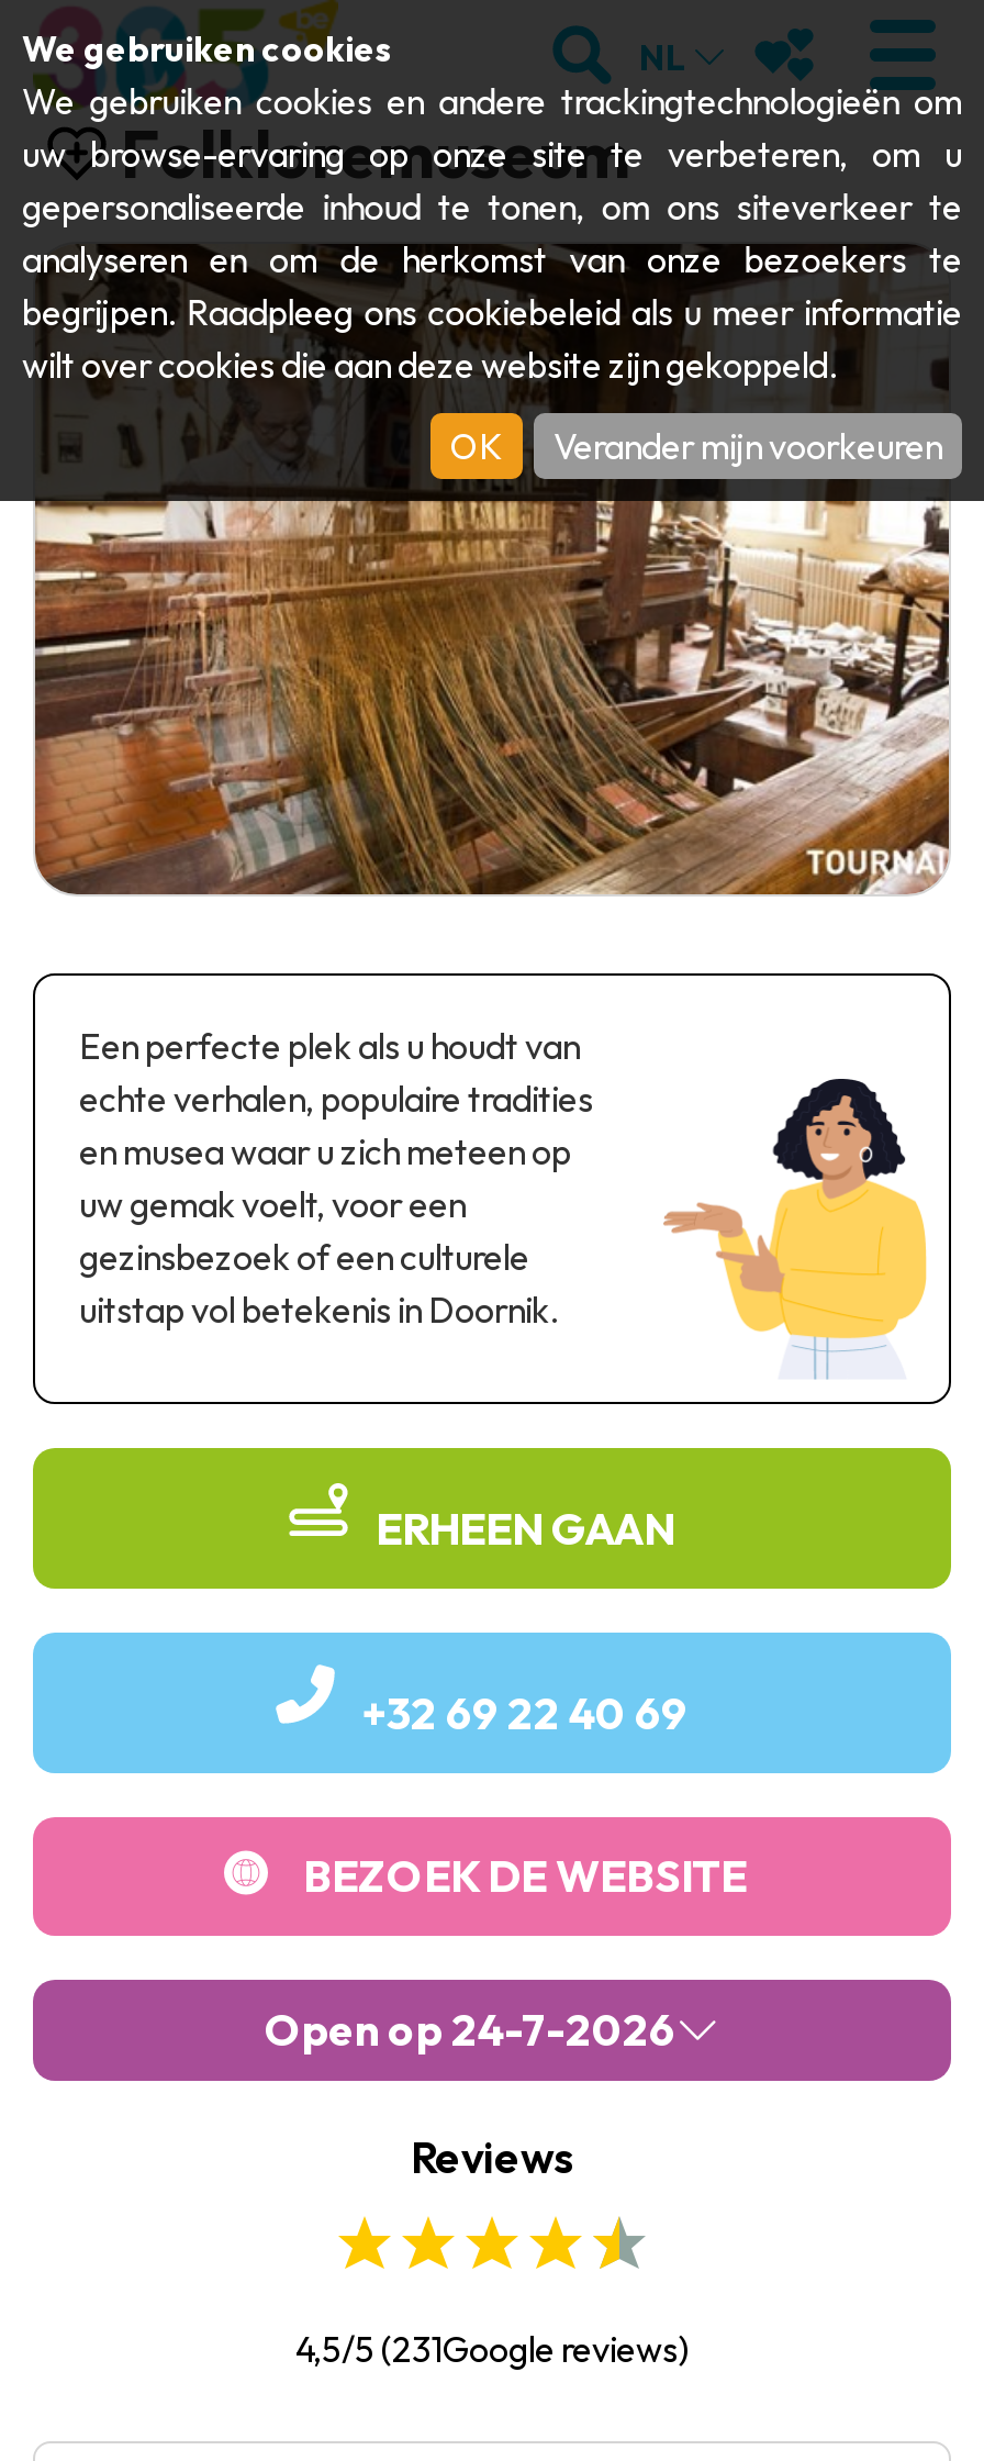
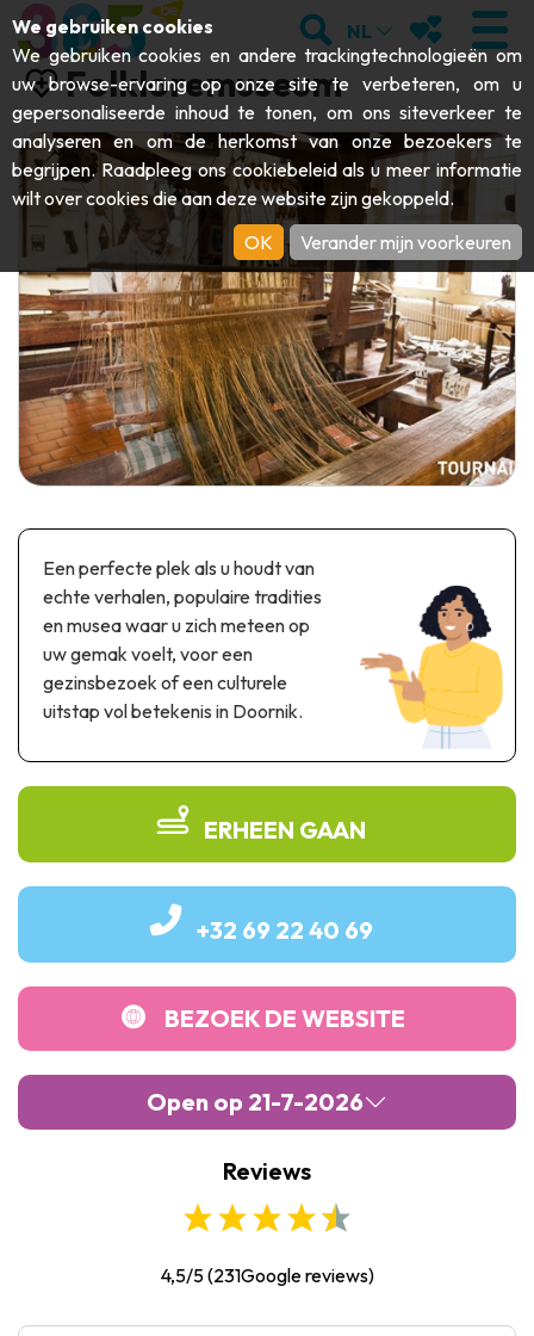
[265,2003,675,2058] Open op 24-7-2026 -> [147,1087,364,1117] Open op 21-7-2026

